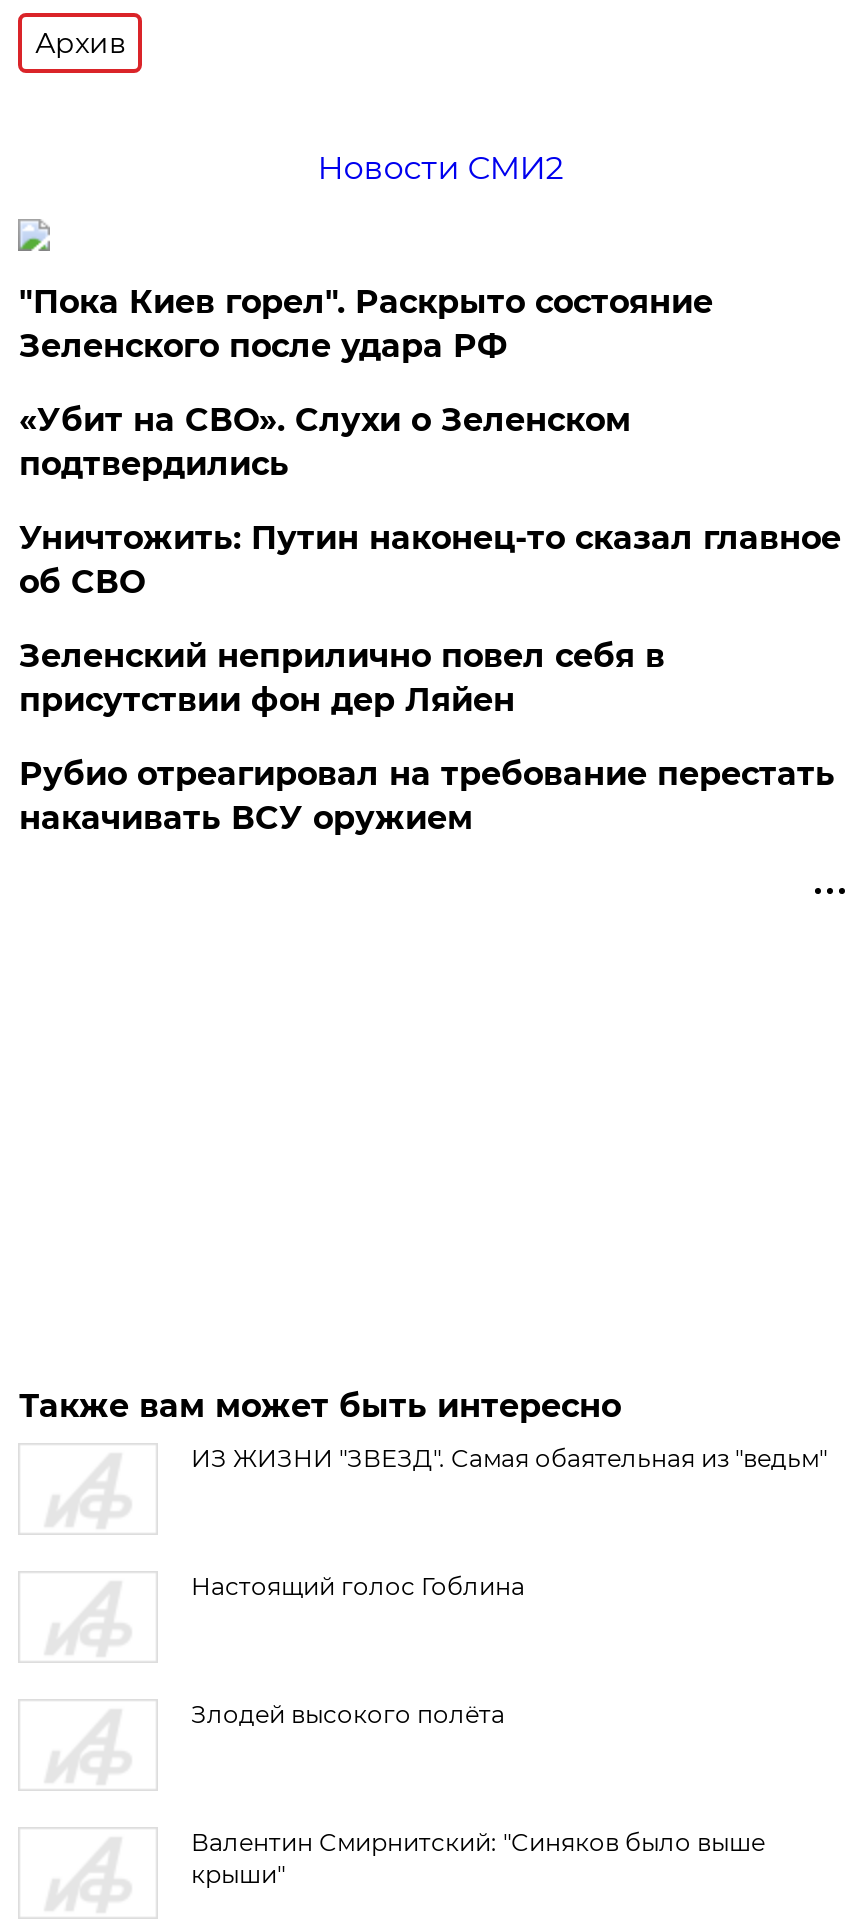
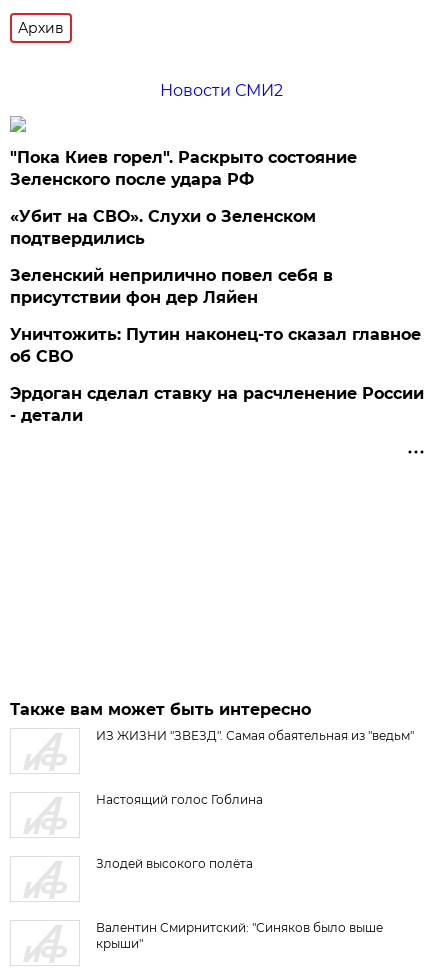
moved [19,519,841,601] -> [10,325,421,366]: Уничтожить: Путин наконец-то сказал главное | об СВО
moved [19,637,665,719] -> [10,266,333,307]: Зеленский неприлично повел cебя в | присутствии фон дер Ляйен
[19,755,835,837] Рубио отреагировал на требование перестать | накачивать ВСУ оружием -> [10,384,424,425] Эрдоган сделал ставку на расчленение России | - детали

